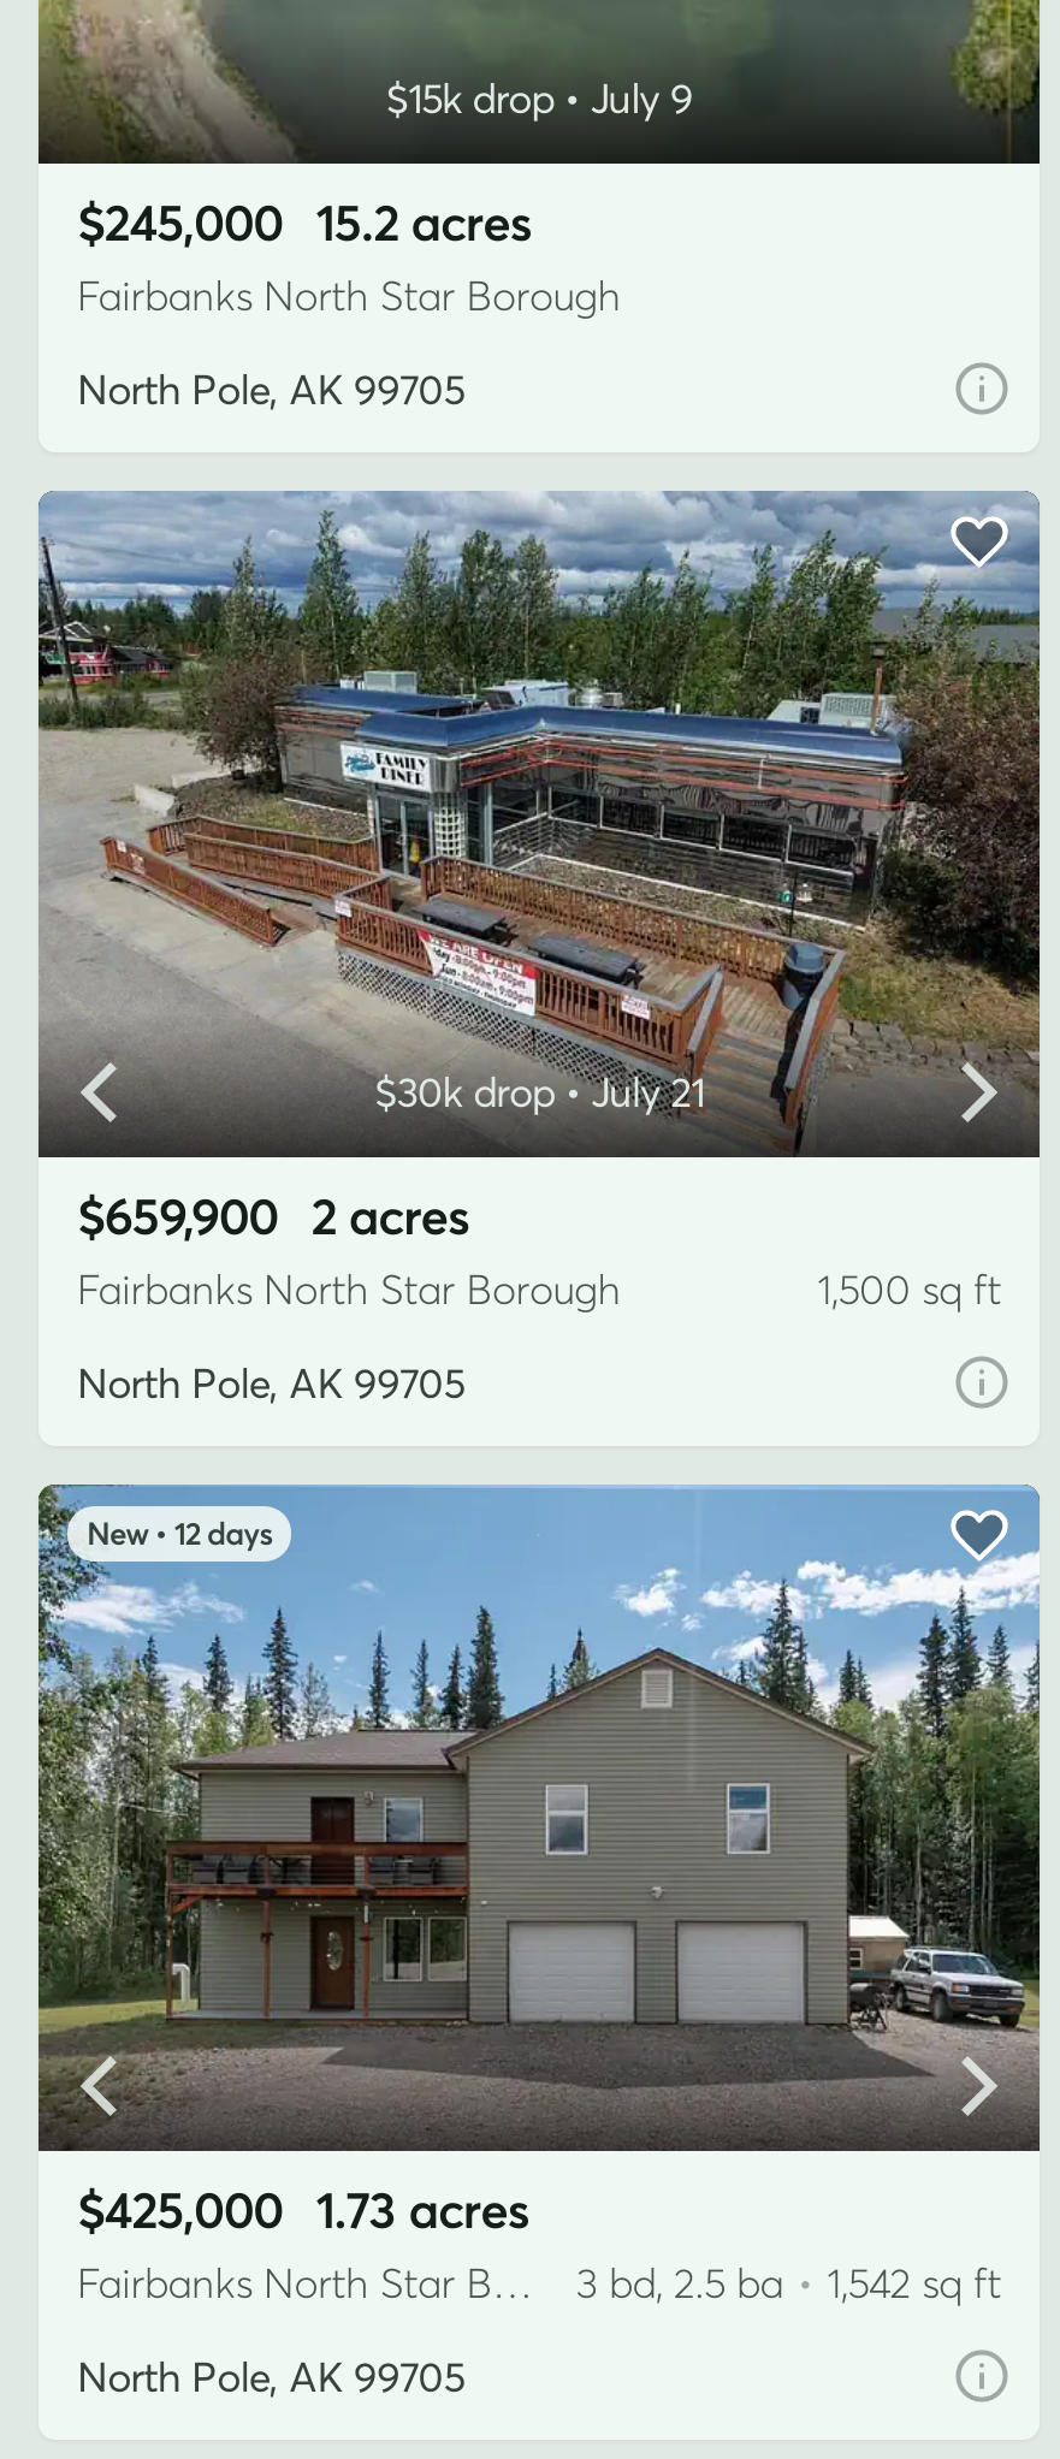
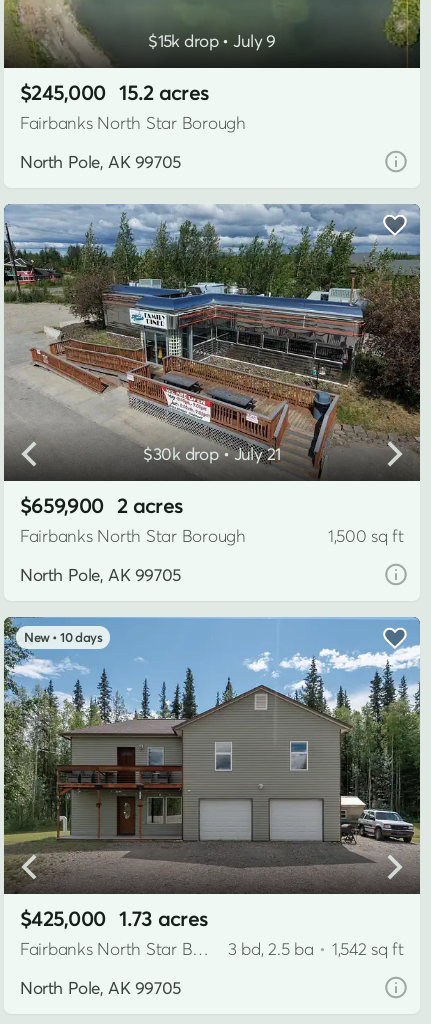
[174,1513,273,1552] 12 days -> [60,629,102,645] 10 days

